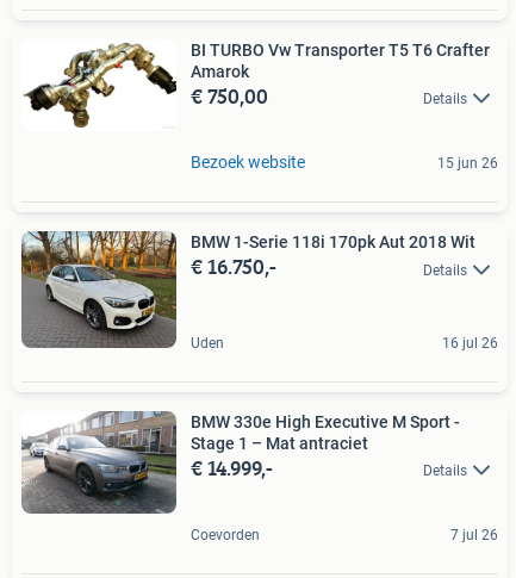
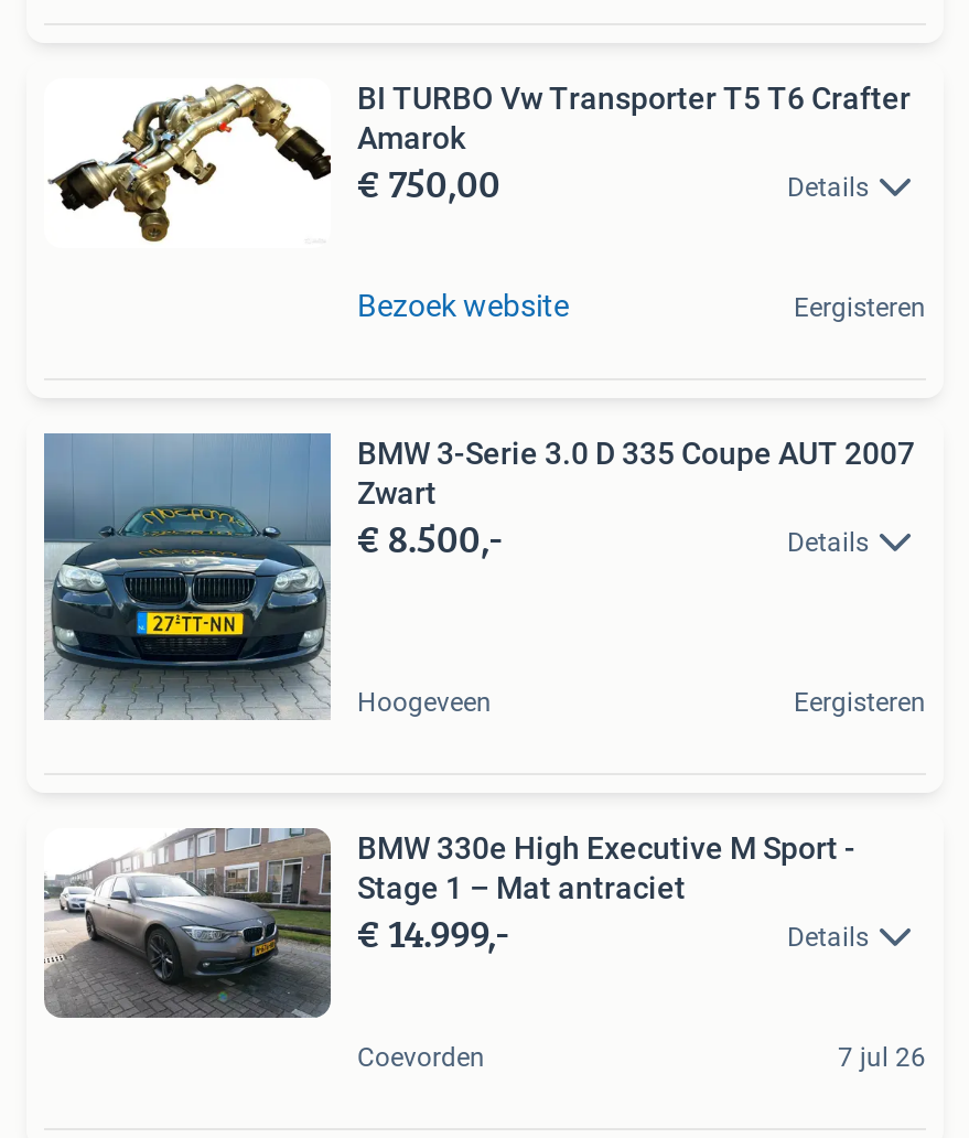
[437,155,498,172] 15 jun 26 -> [794,292,926,322] Eergisteren
[20,230,475,352] [image] | BMW 1-Serie 118i 170pk Aut 2018 Wit | € 16.750,- -> [42,432,915,721] [image] | BMW 3-Serie 3.0 D 335 Coupe AUT 2007 | Zwart | € 8.500,-
[191,334,498,351] Uden | 16 jul 26 -> [357,686,926,717] Hoogeveen | Eergisteren

